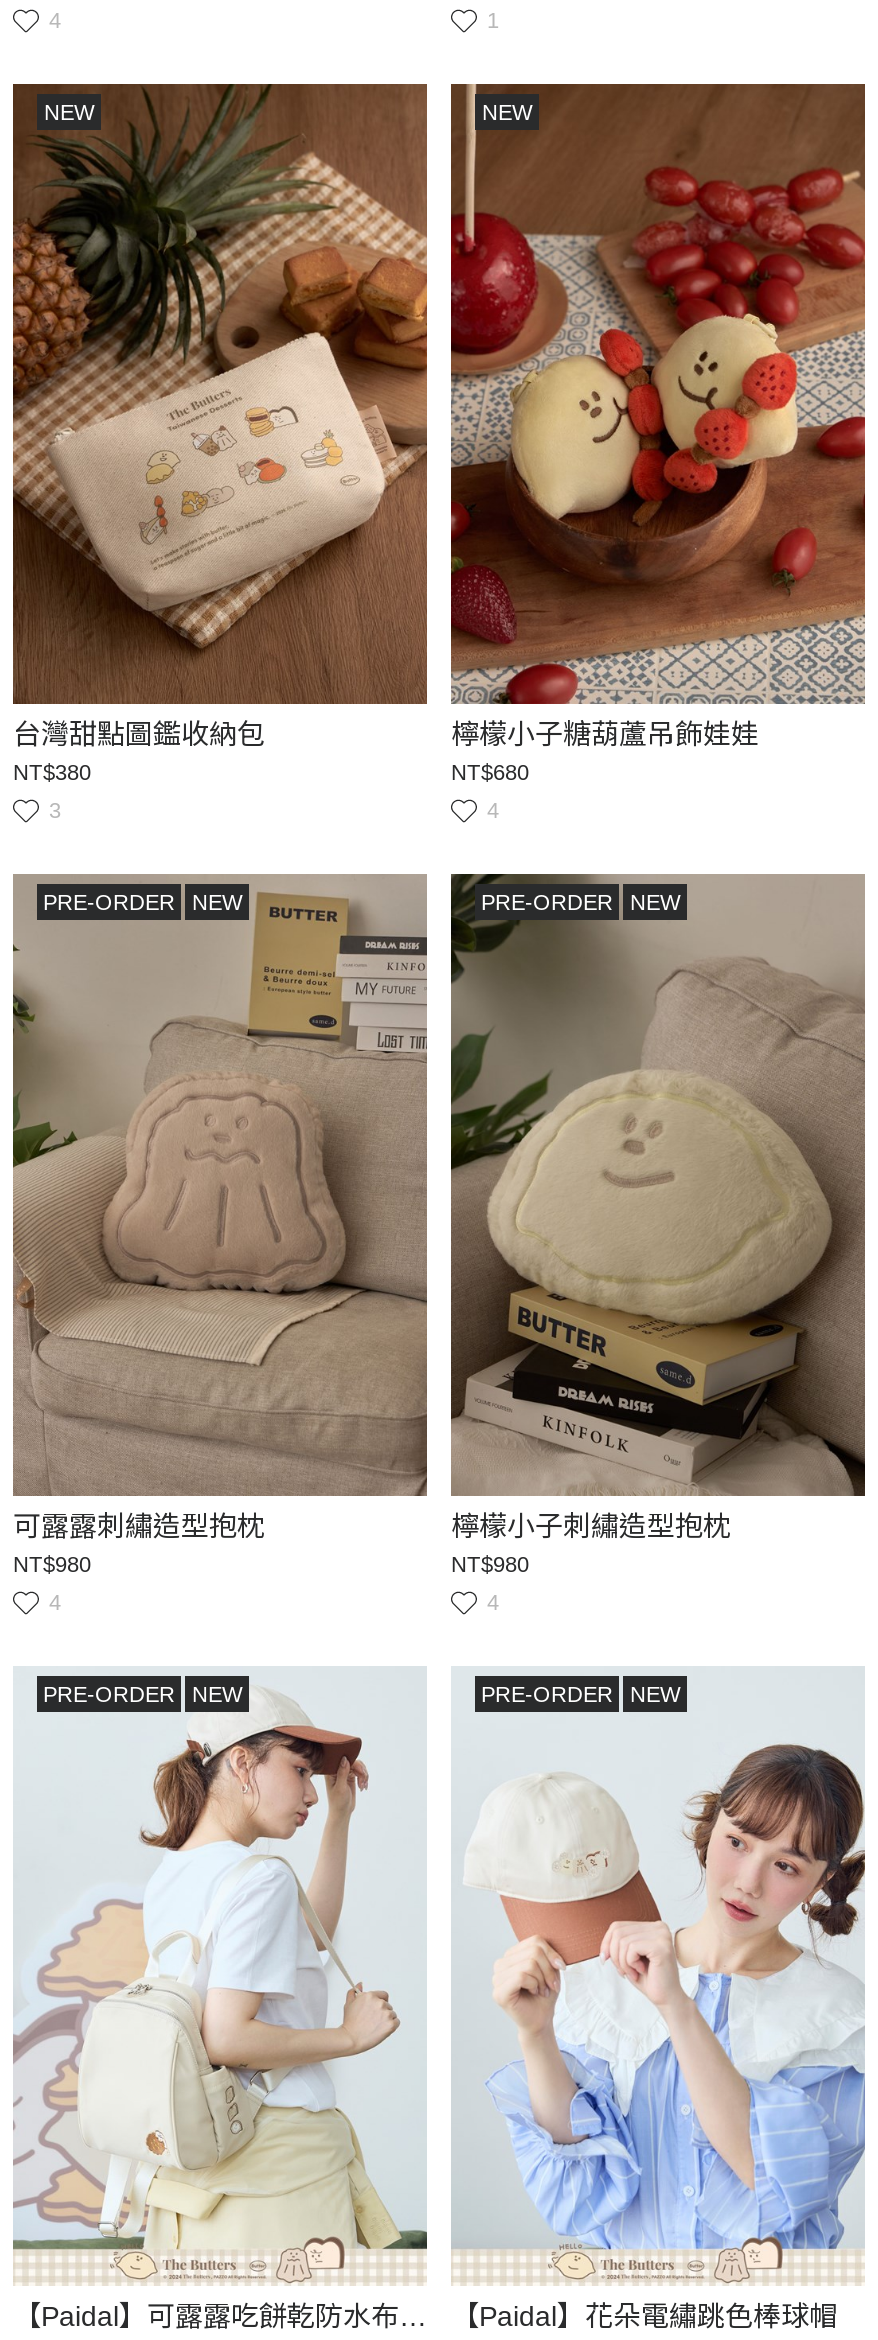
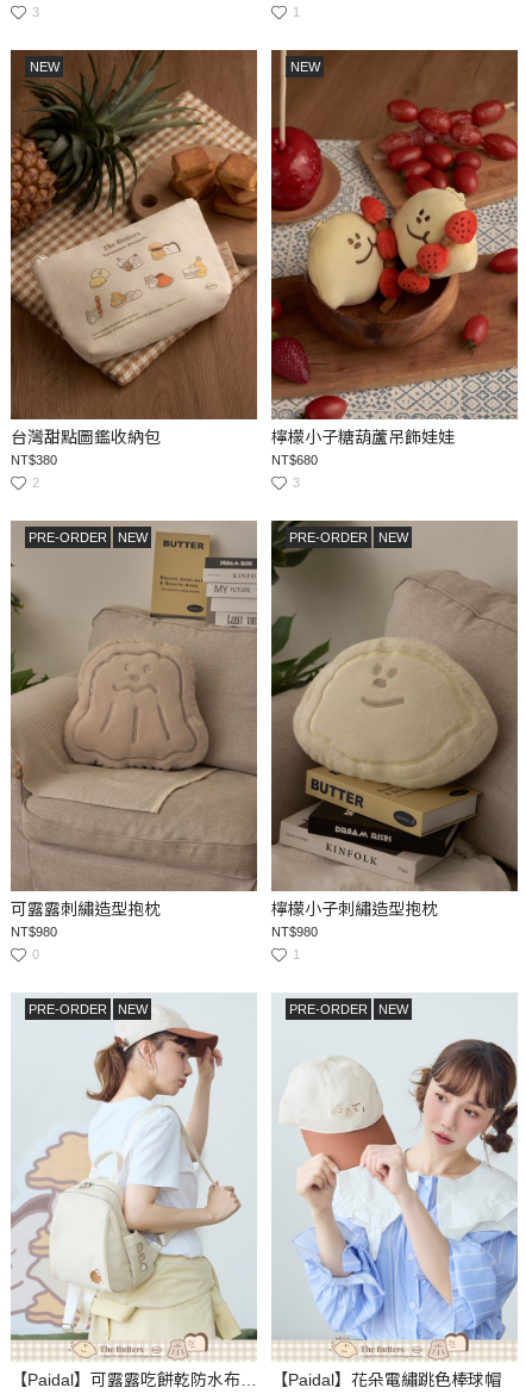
[49,8,61,32] 4 -> [32,5,39,19] 3
[49,799,61,823] 3 -> [32,476,39,490] 2
[487,799,499,823] 4 -> [293,476,300,490] 3
[49,1590,61,1614] 4 -> [32,947,39,961] 0
[487,1590,499,1614] 4 -> [293,947,300,961] 1

